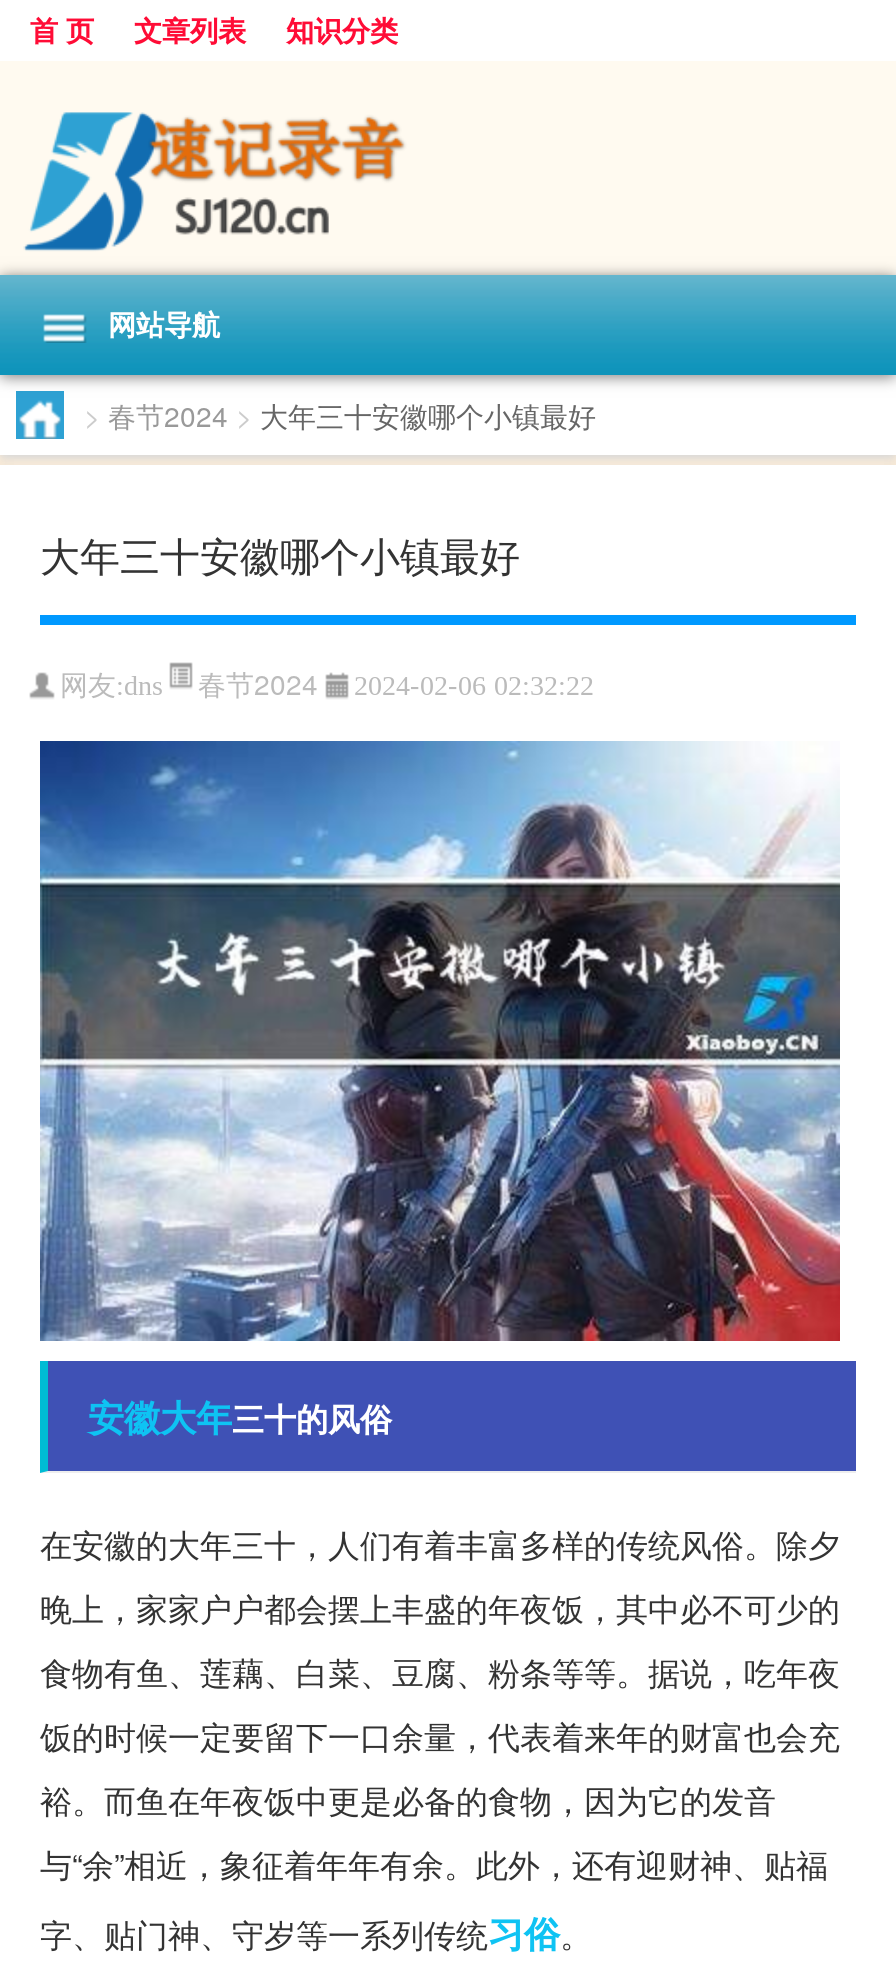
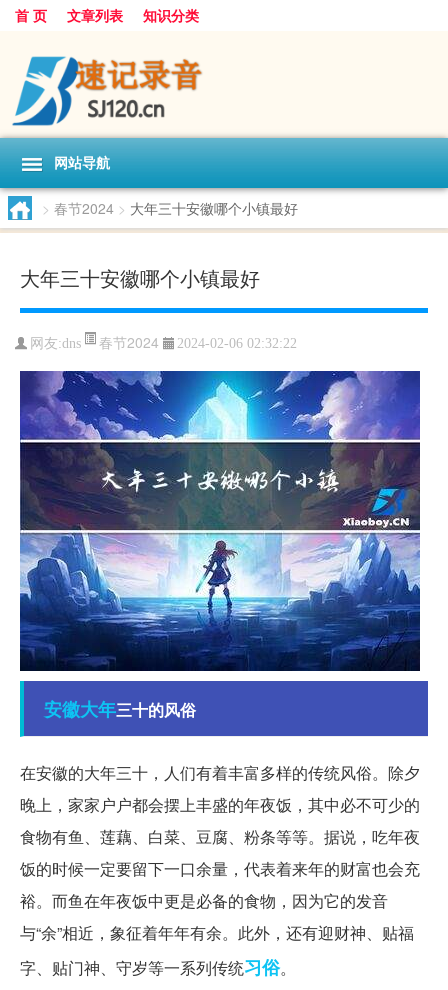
[38,739,842,1343] [image] -> [19,370,421,672] [image]

